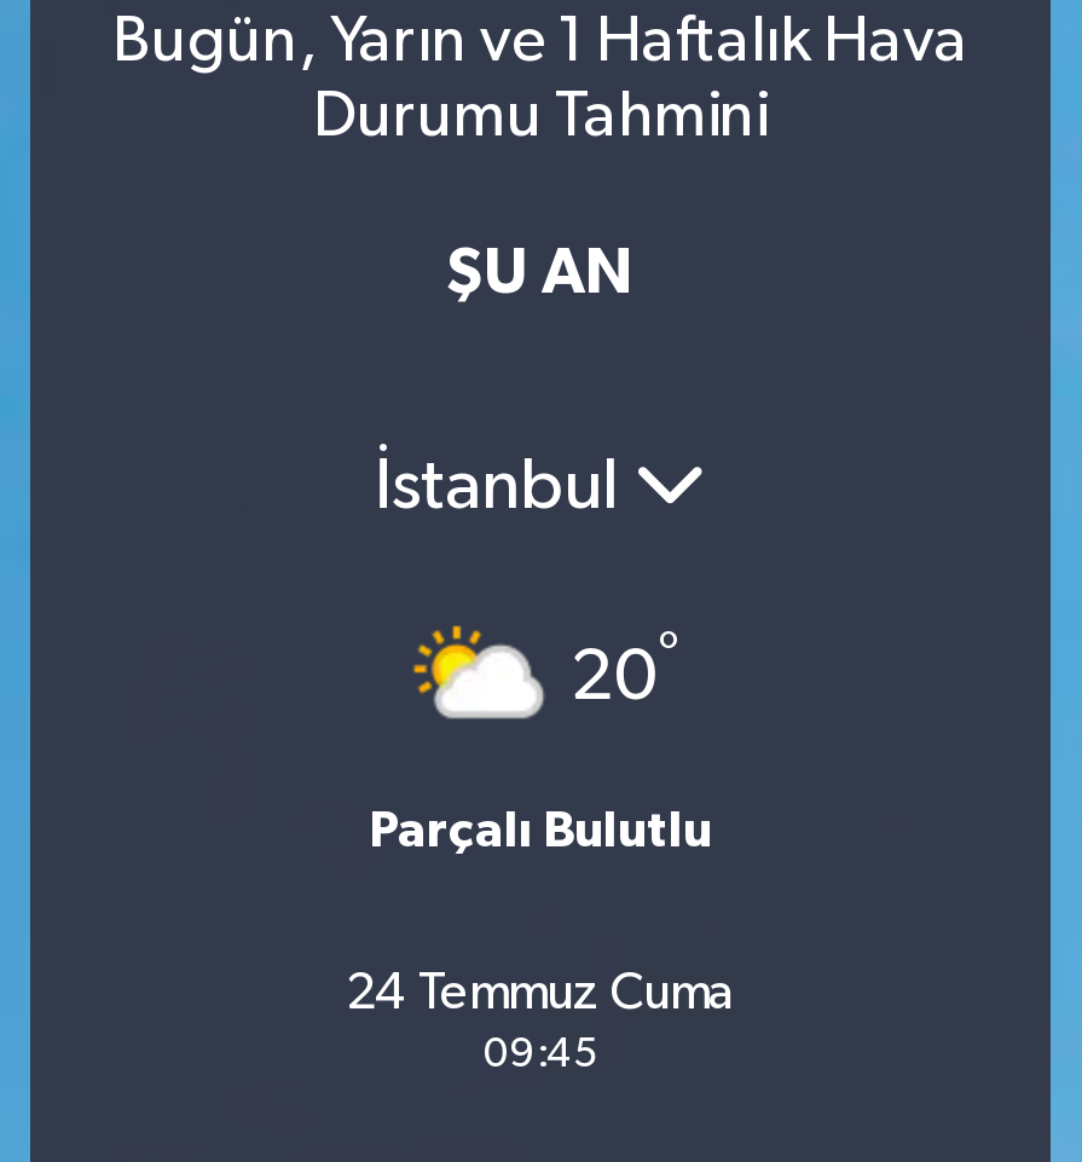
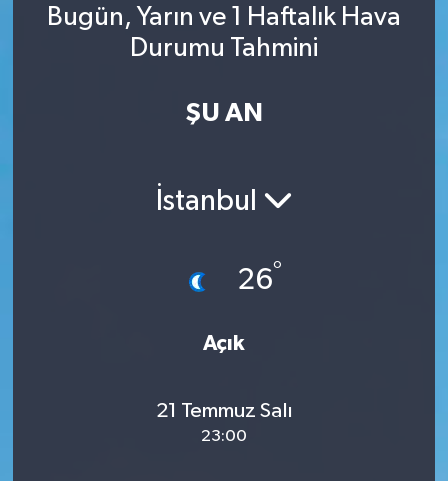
[412,624,679,721] [image] | 20° -> [172,259,281,297] [image] | 26°
[369,806,712,856] Parçalı Bulutlu -> [203,333,245,354] Açık
[346,966,735,1075] 24 Temmuz Cuma | 09:45 -> [155,400,292,445] 21 Temmuz Salı | 23:00

